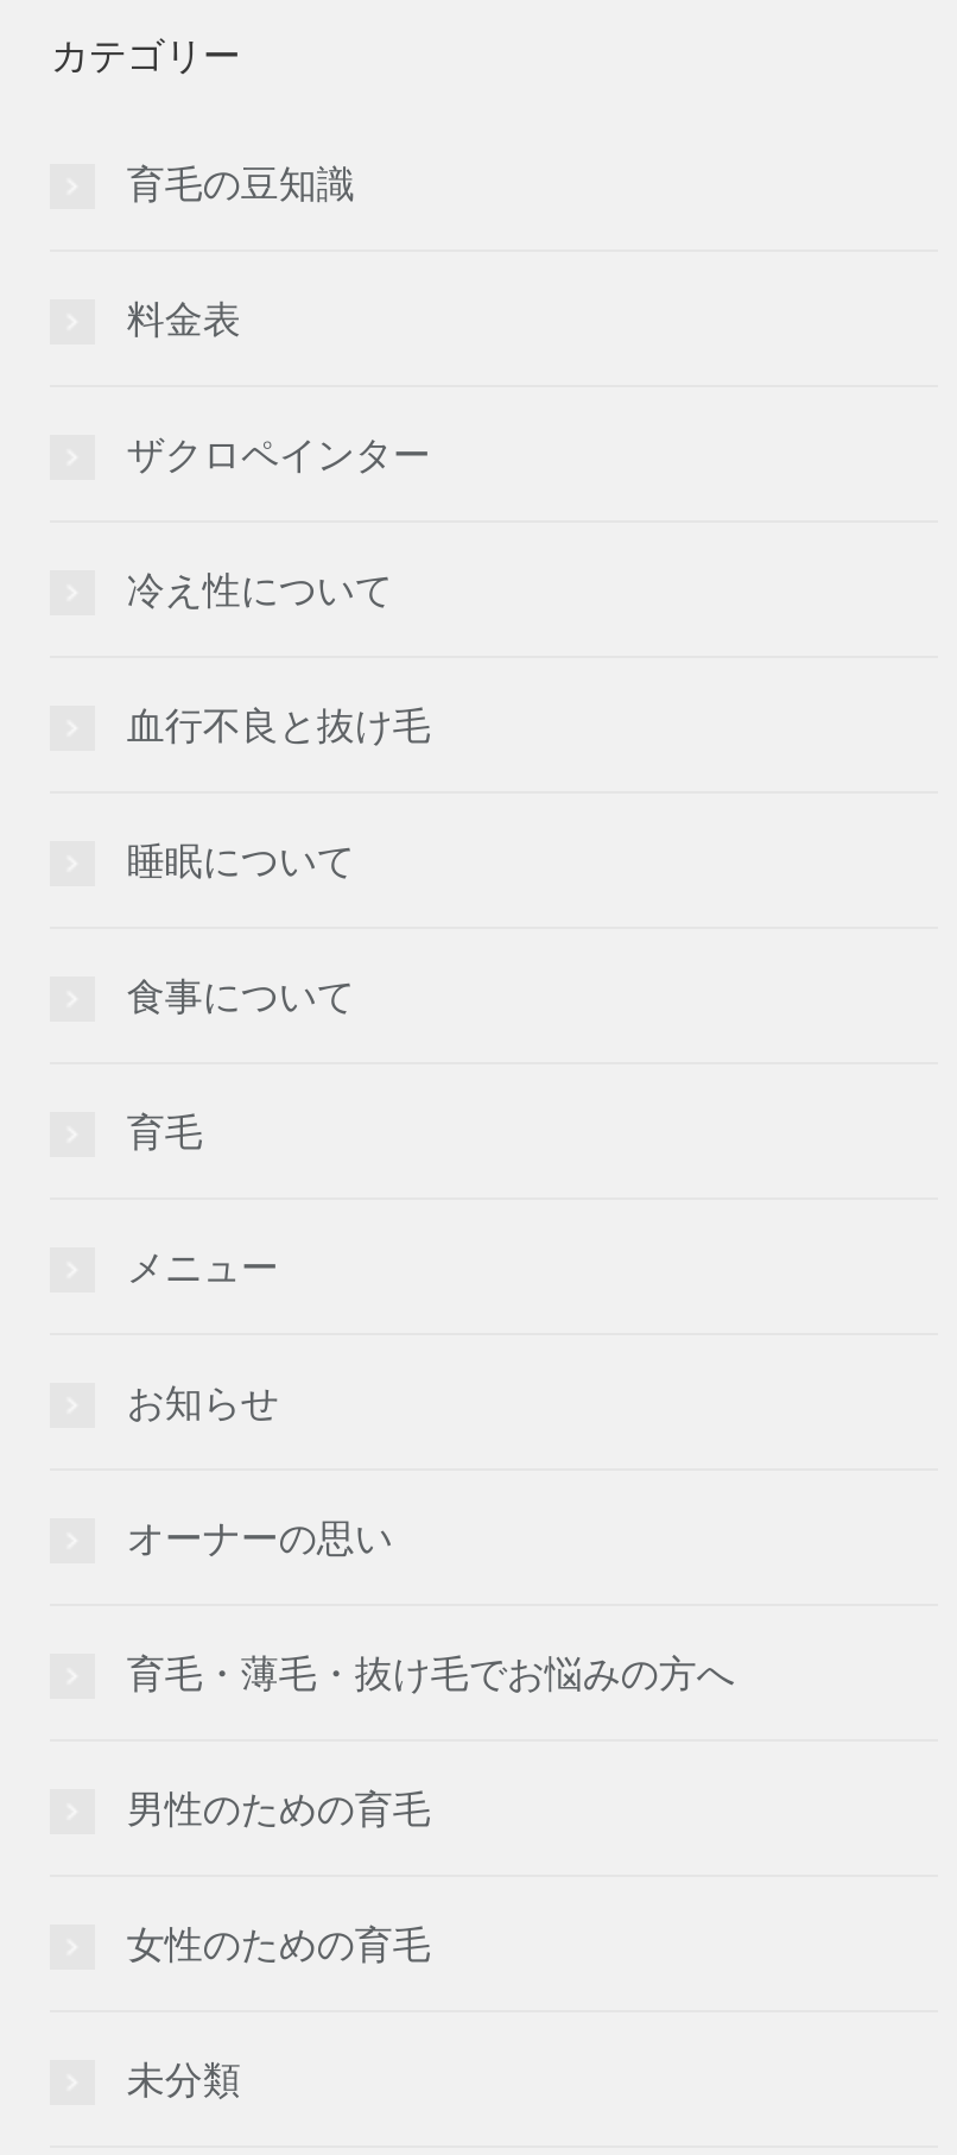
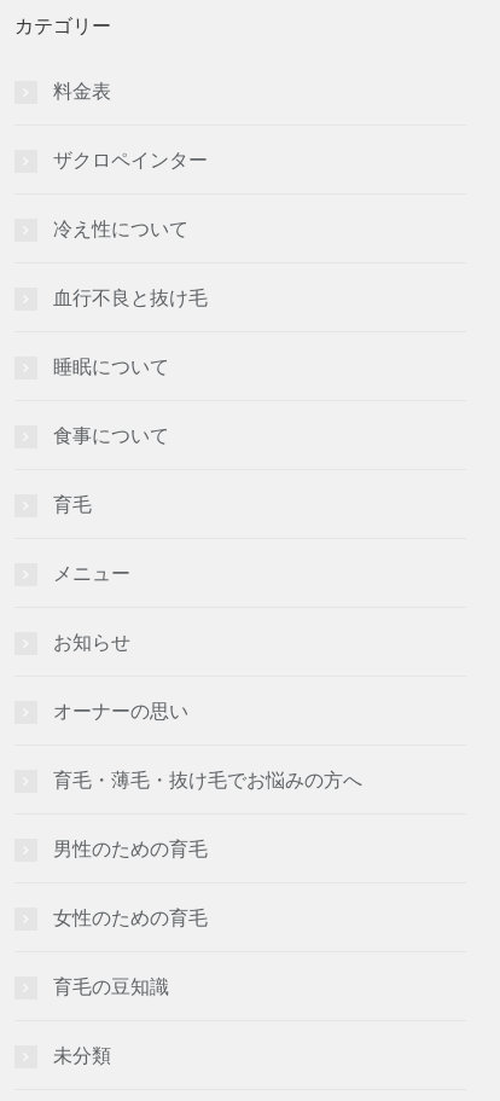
moved [127,160,355,208] -> [54,974,170,998]: 育毛の豆知識
moved [127,296,735,1968] -> [54,79,363,929]: 料金表 | ザクロペインター | 冷え性について | ... | 男性のための育毛 | 女性のための育毛

